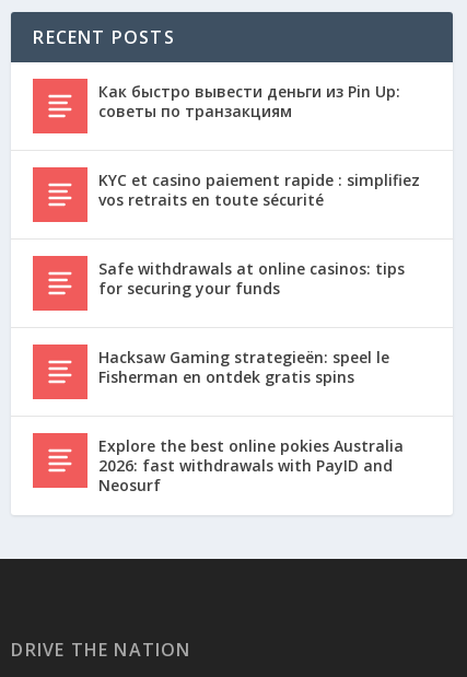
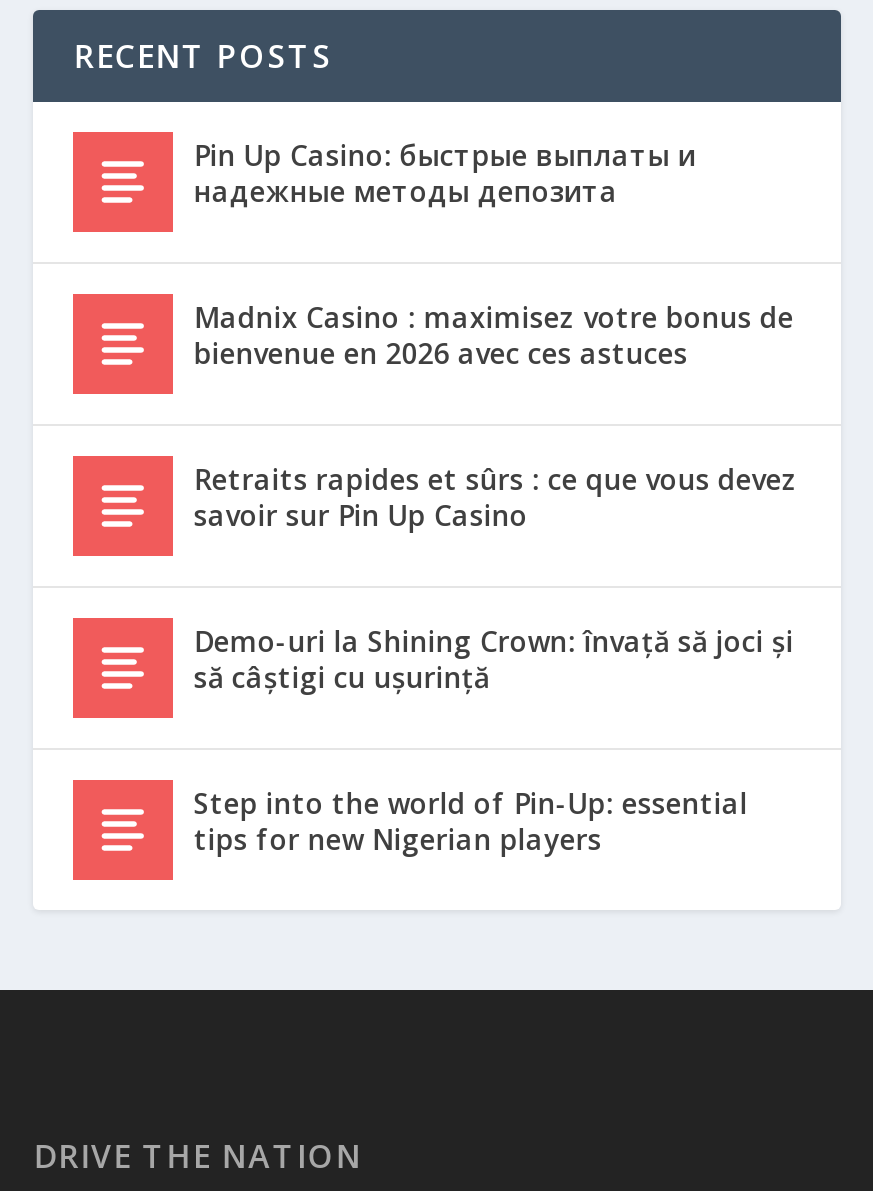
[99,81,401,122] Как быстро вывести деньги из Pin Up: | советы по транзакциям -> [194,136,696,210] Pin Up Casino: быстрые выплаты и | надежные методы депозита
[99,170,420,210] KYC et casino paiement rapide : simplifiez | vos retraits en toute sécurité -> [194,298,794,372] Madnix Casino : maximisez votre bonus de | bienvenue en 2026 avec ces astuces
[99,259,405,299] Safe withdrawals at online casinos: tips | for securing your funds -> [194,460,798,534] Retraits rapides et sûrs : ce que vous devez | savoir sur Pin Up Casino
[99,347,390,388] Hacksaw Gaming strategieën: speel le | Fisherman en ontdek gratis spins -> [194,622,794,696] Demo-uri la Shining Crown: învață să joci și | să câștigi cu ușurință
[99,436,404,496] Explore the best online pokies Australia | 2026: fast withdrawals with PayID and | Neosurf -> [194,784,748,858] Step into the world of Pin-Up: essential | tips for new Nigerian players

